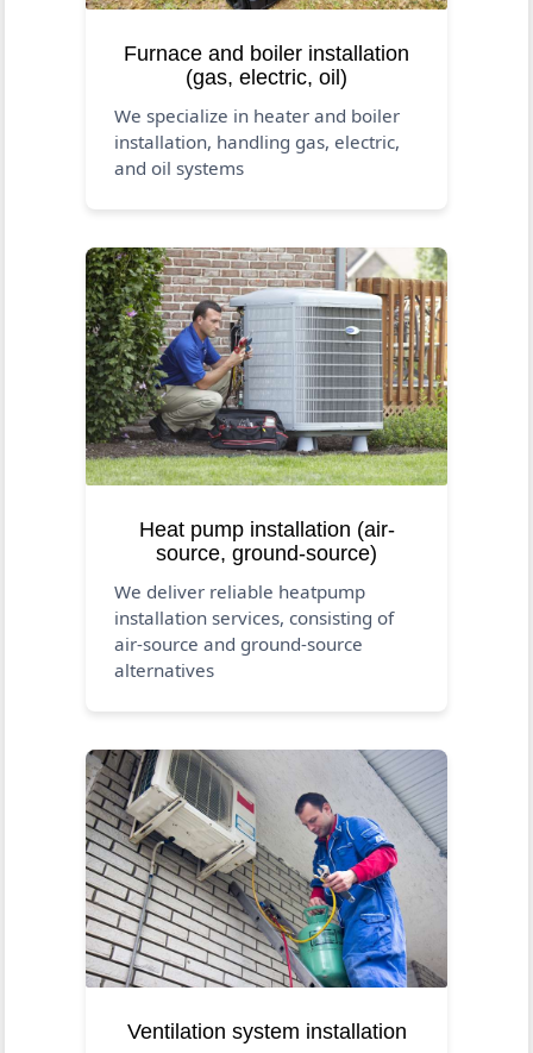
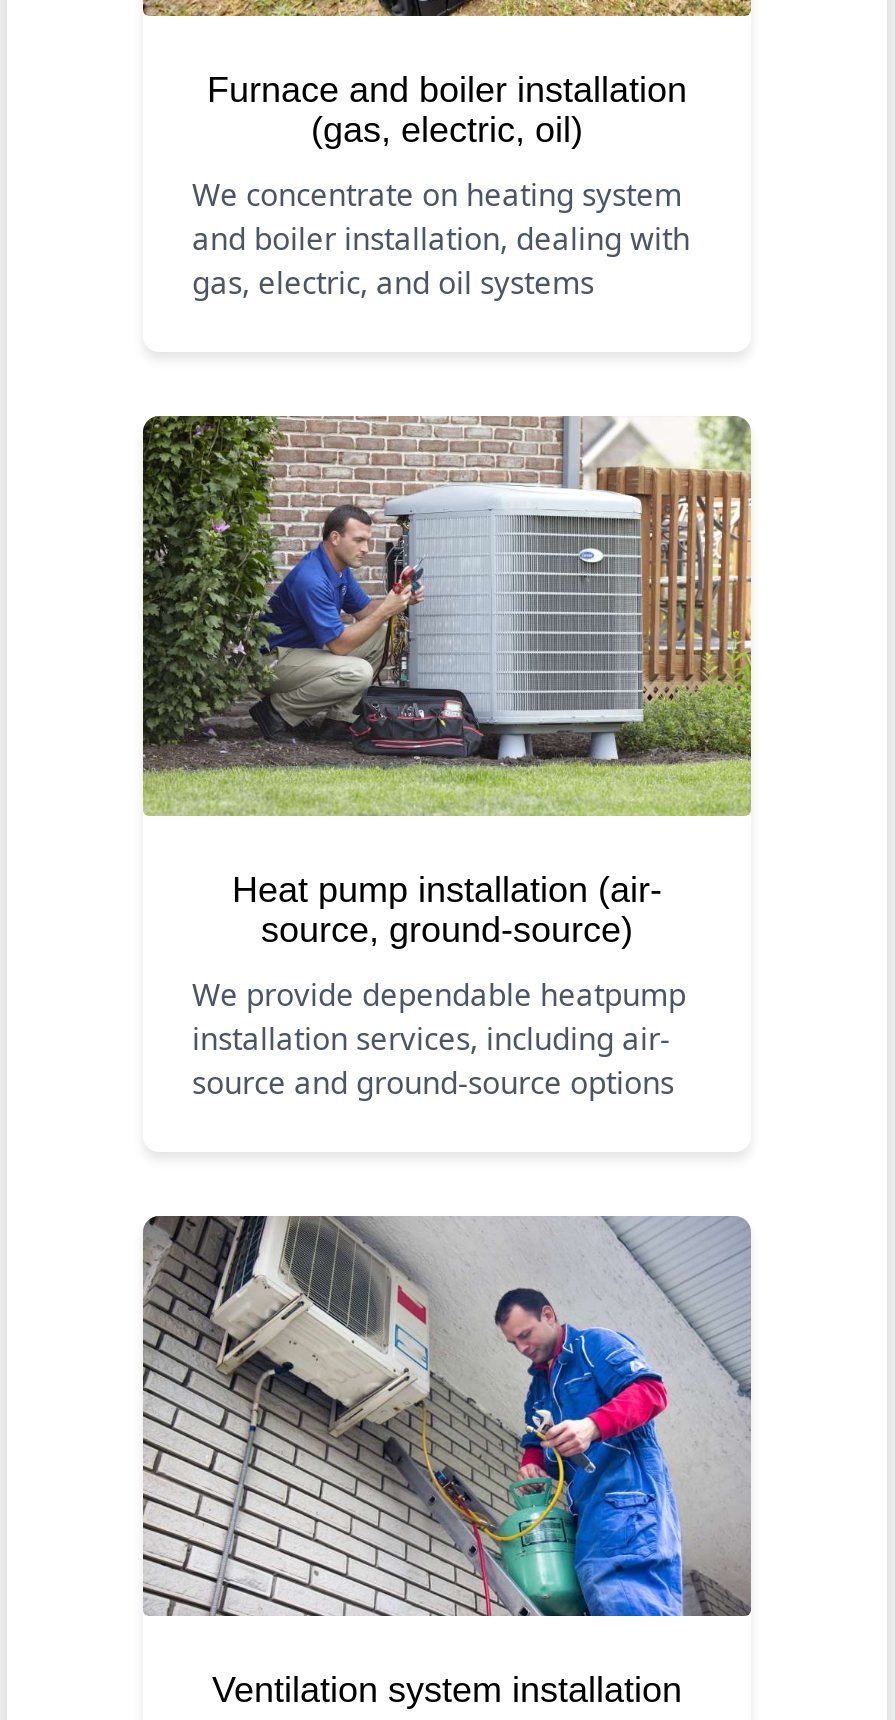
[115,103,400,179] We specialize in heater and boiler | installation, handling gas, electric, | and oil systems -> [192,173,690,301] We concentrate on heating system | and boiler installation, dealing with | gas, electric, and oil systems
[115,579,394,681] We deliver reliable heatpump | installation services, consisting of | air-source and ground-source | alternatives -> [192,973,686,1101] We provide dependable heatpump | installation services, including air- | source and ground-source options

